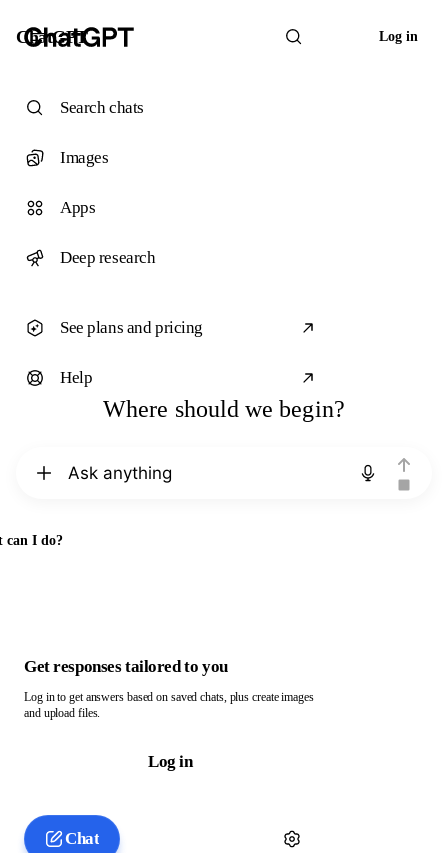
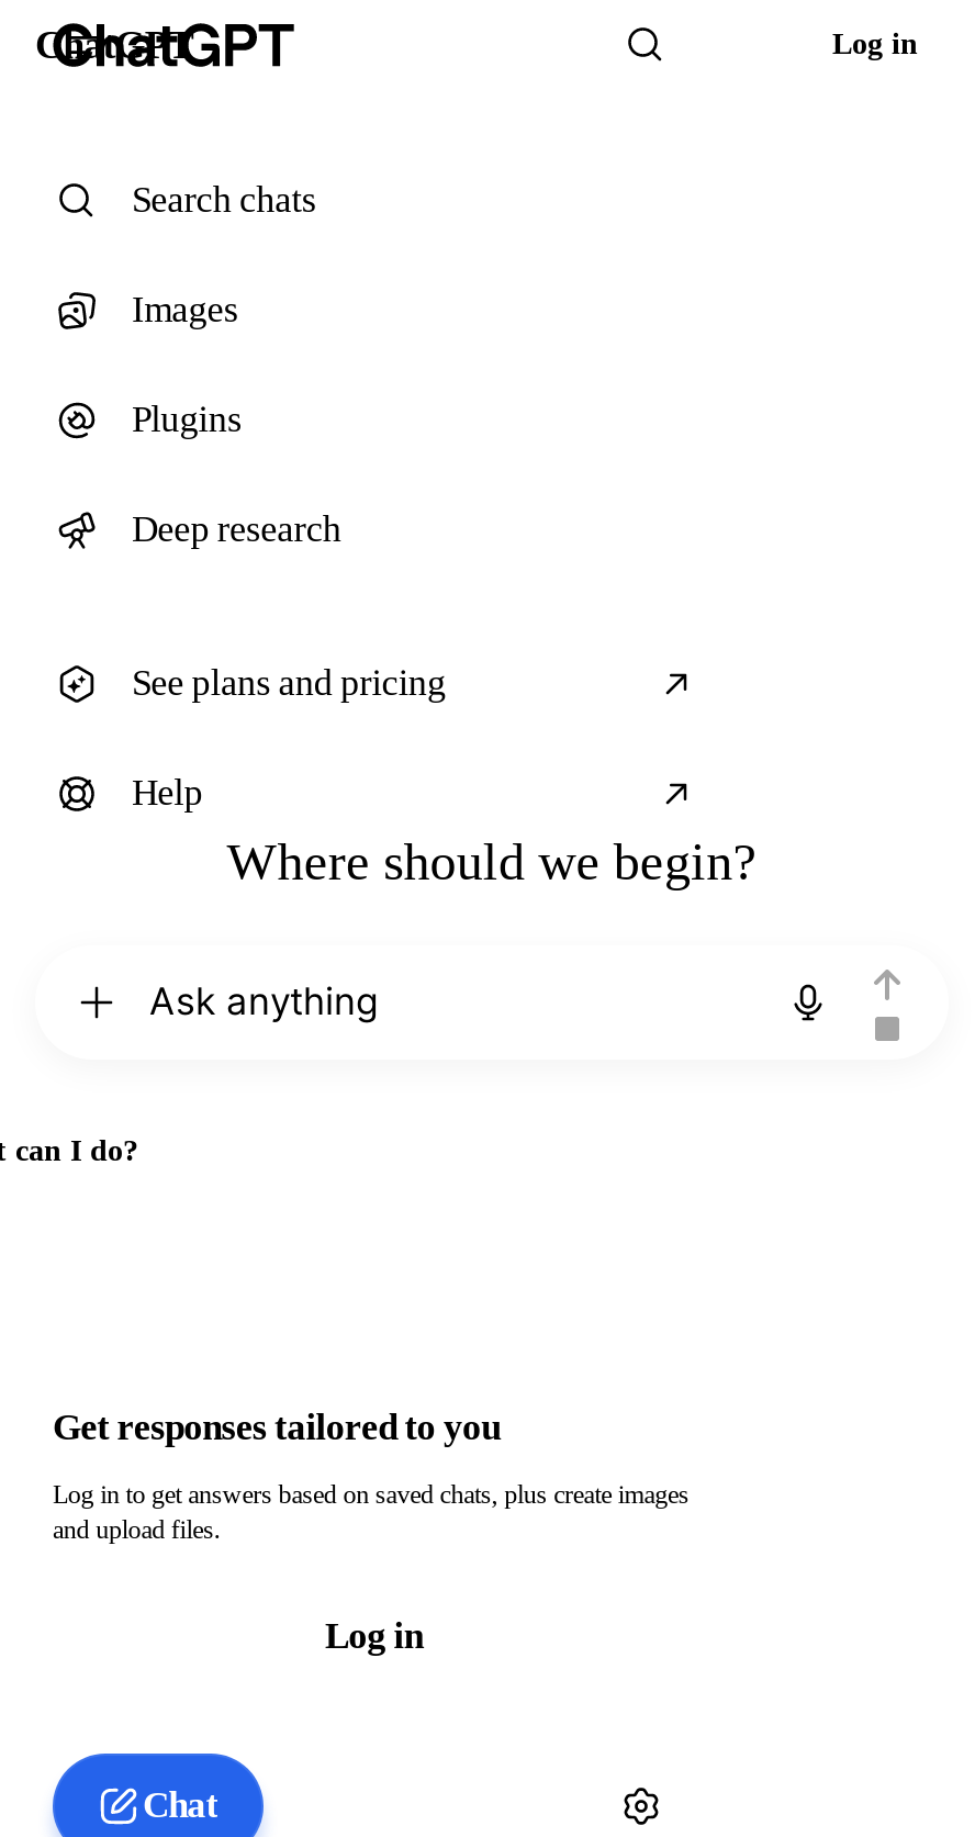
[60,198,95,217] Apps -> [132,399,242,440] Plugins

